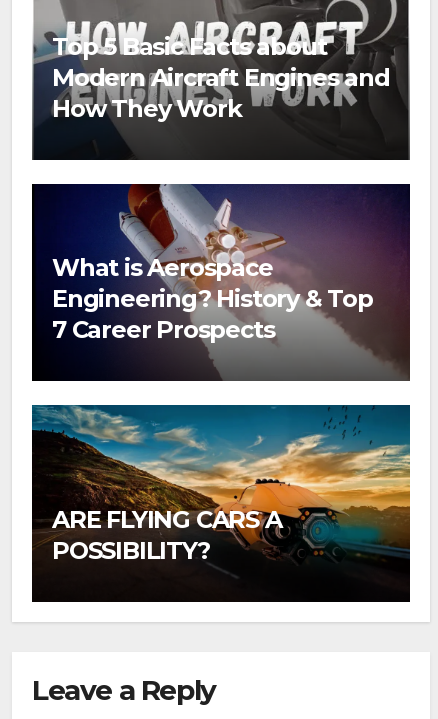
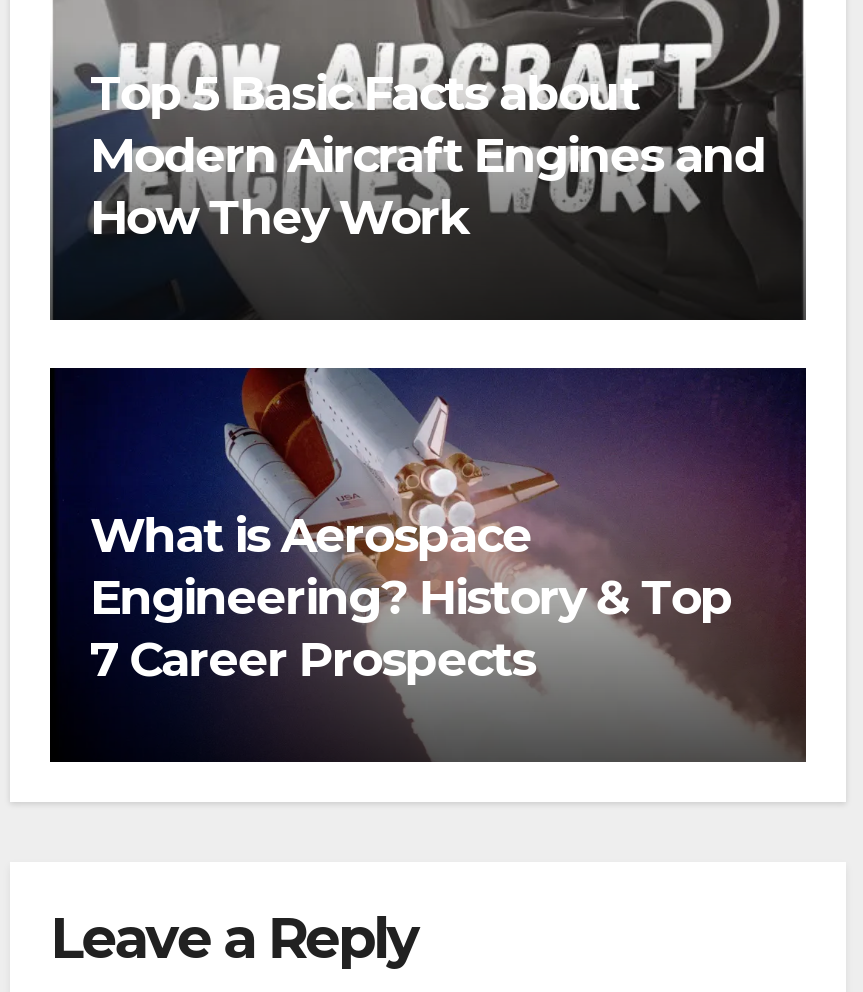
[31,404,411,601] [image] | ARE FLYING CARS A | POSSIBILITY? -> none

